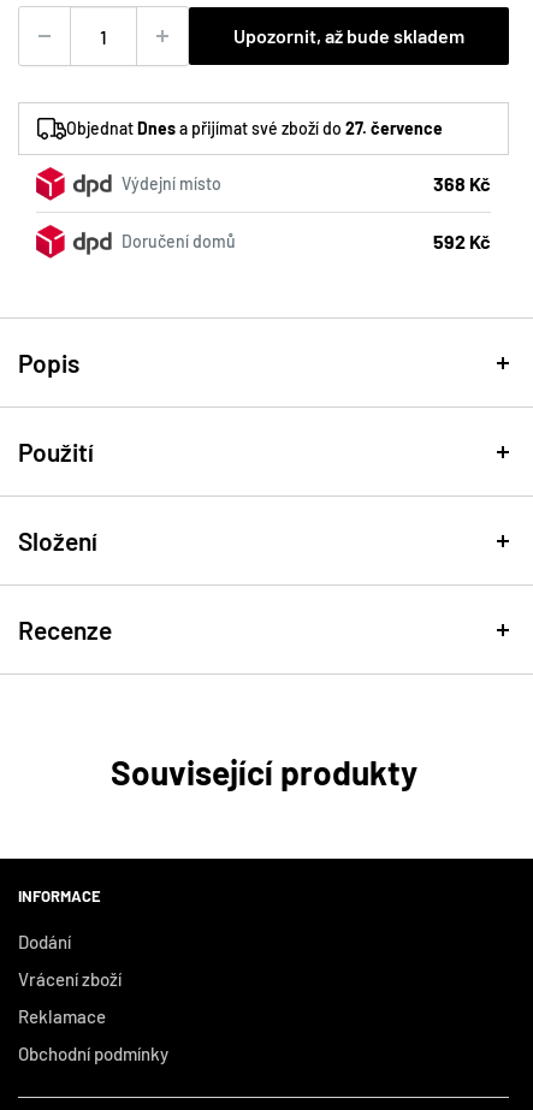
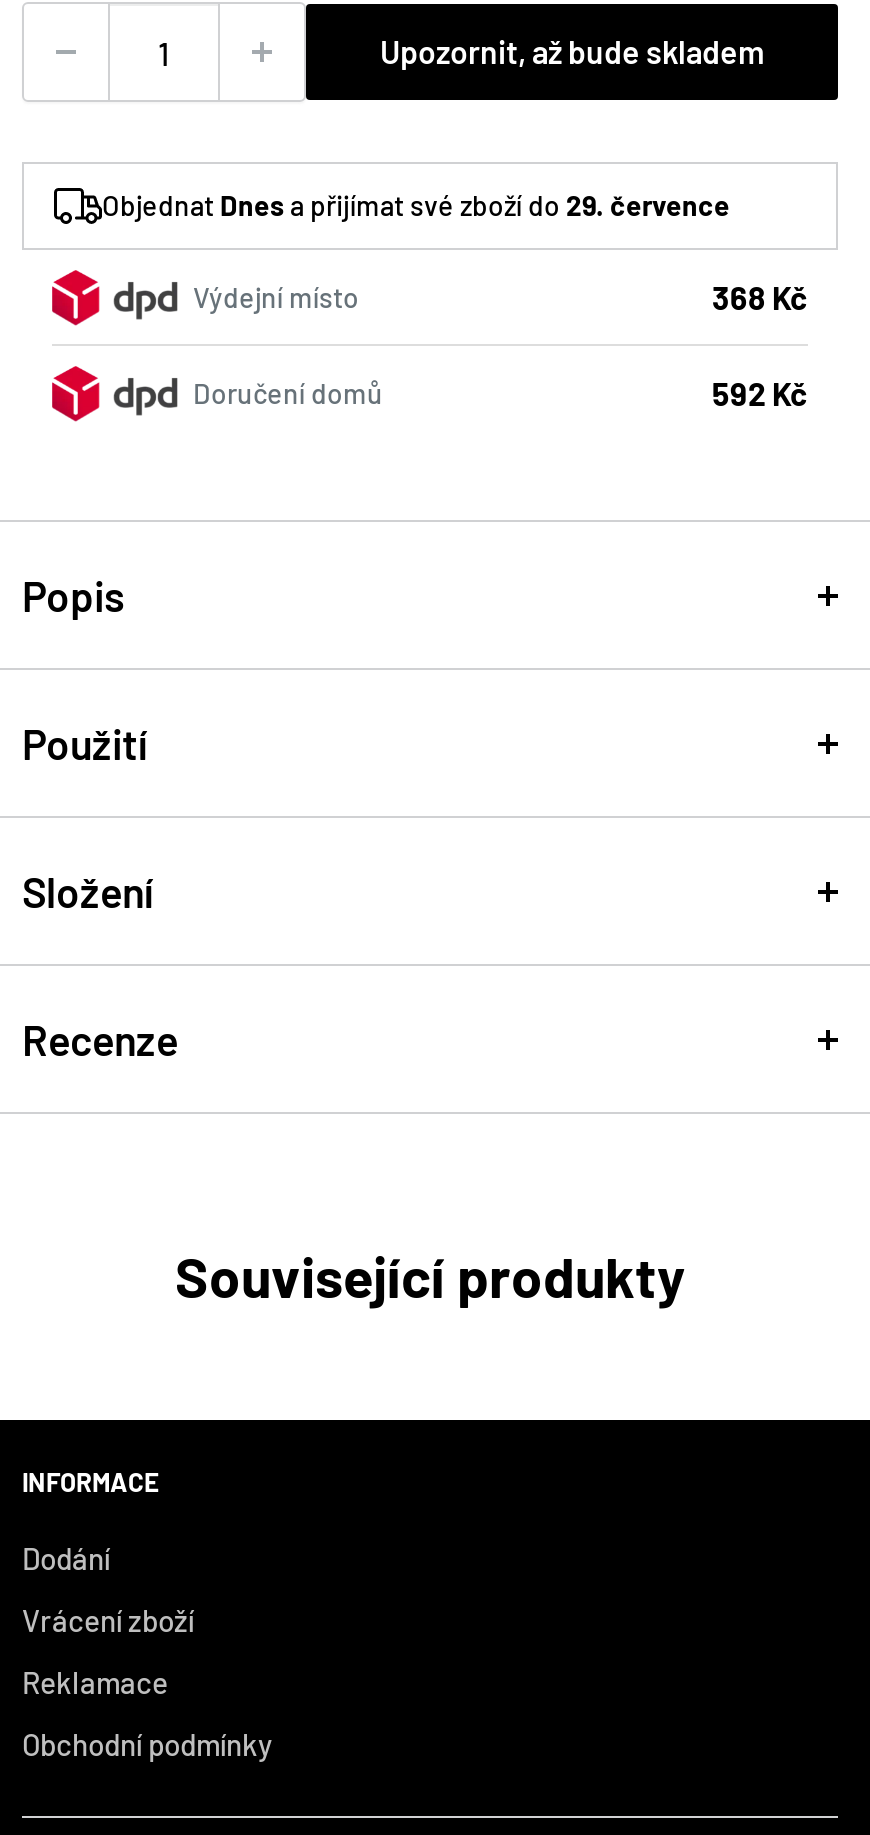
[66,118,443,138] Objednat Dnes a přijímat své zboží do 27. července -> [102,188,730,222] Objednat Dnes a přijímat své zboží do 29. července

